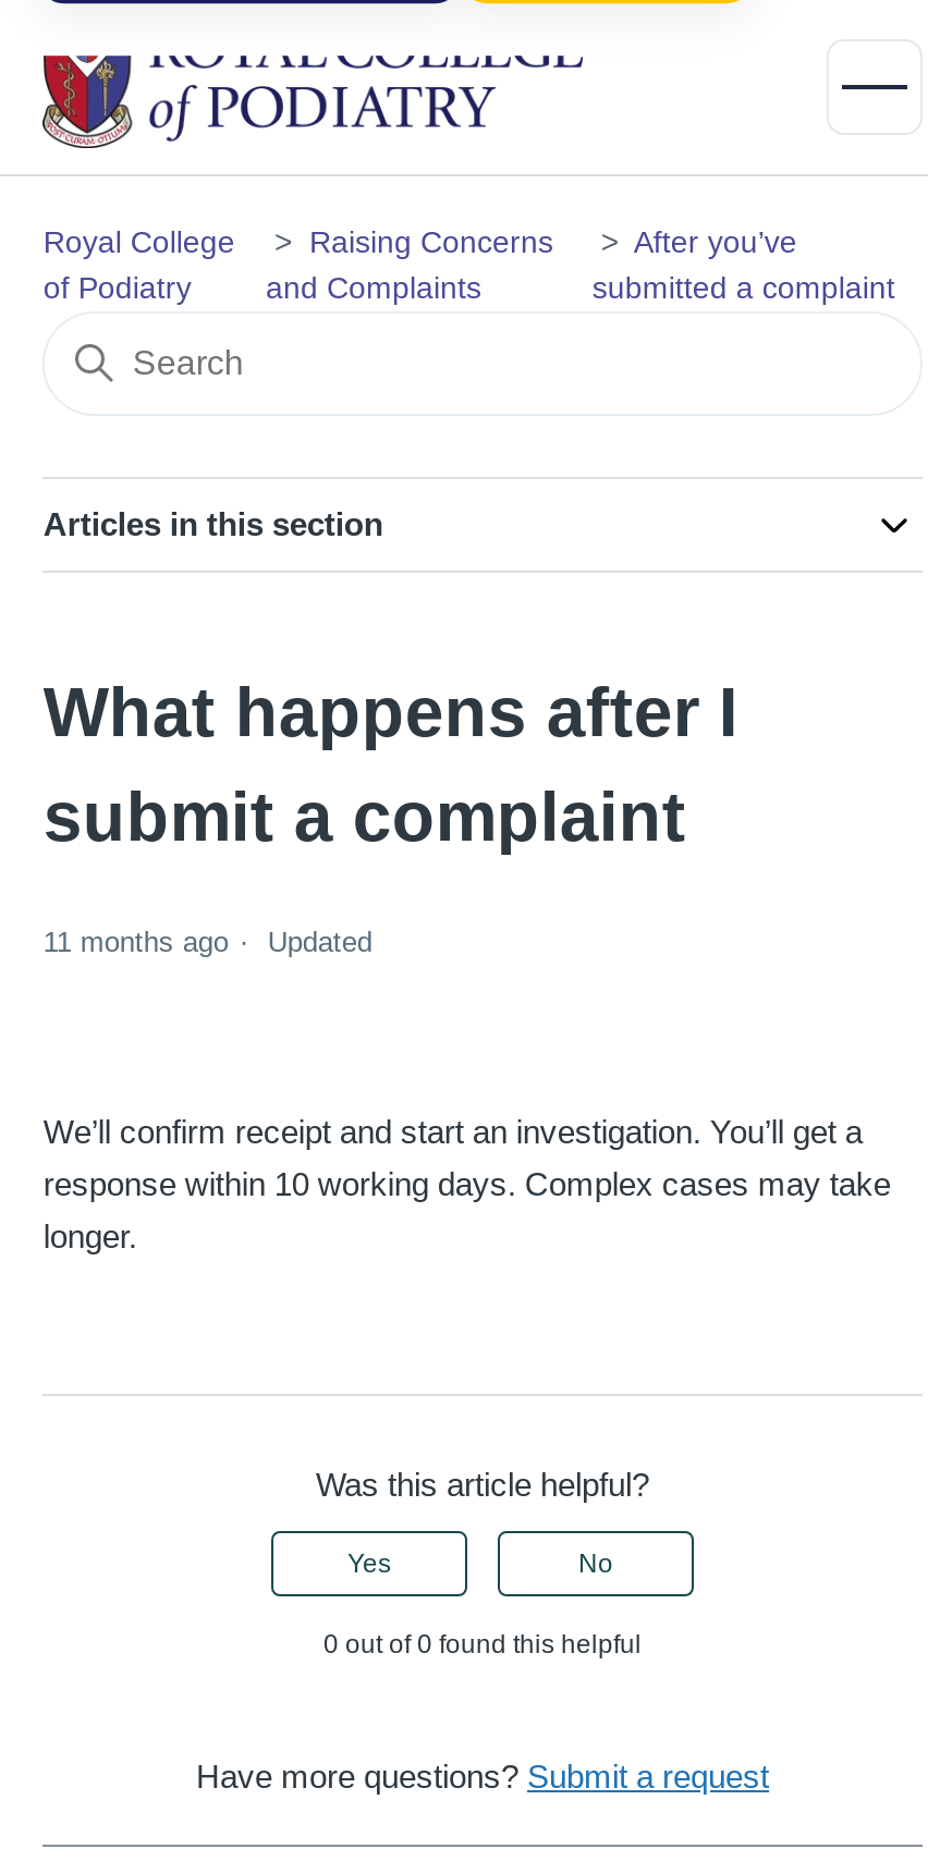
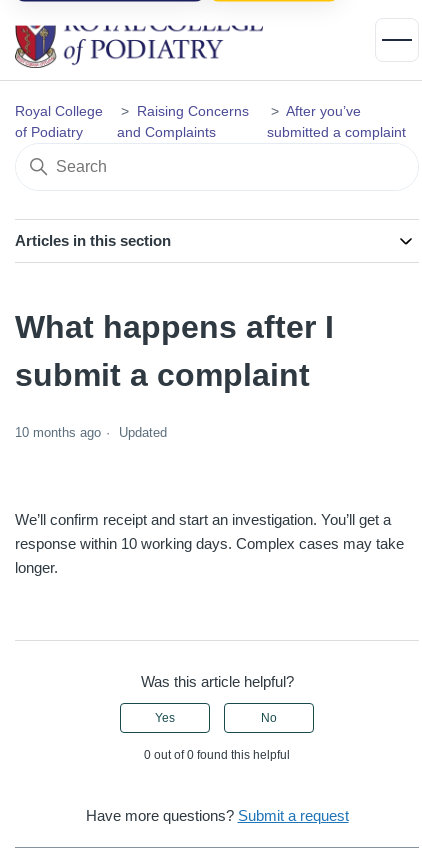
[43,927,372,959] 11 months ago Updated -> [15,425,167,440] 10 months ago Updated

